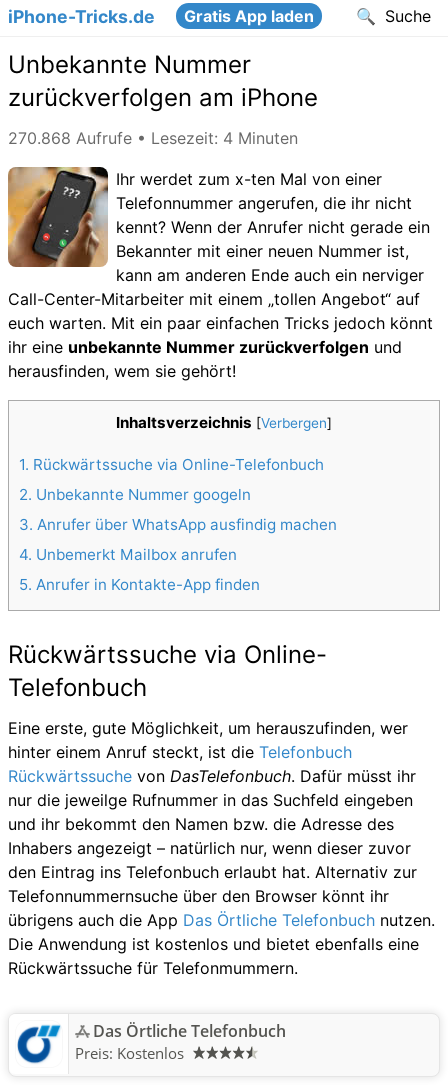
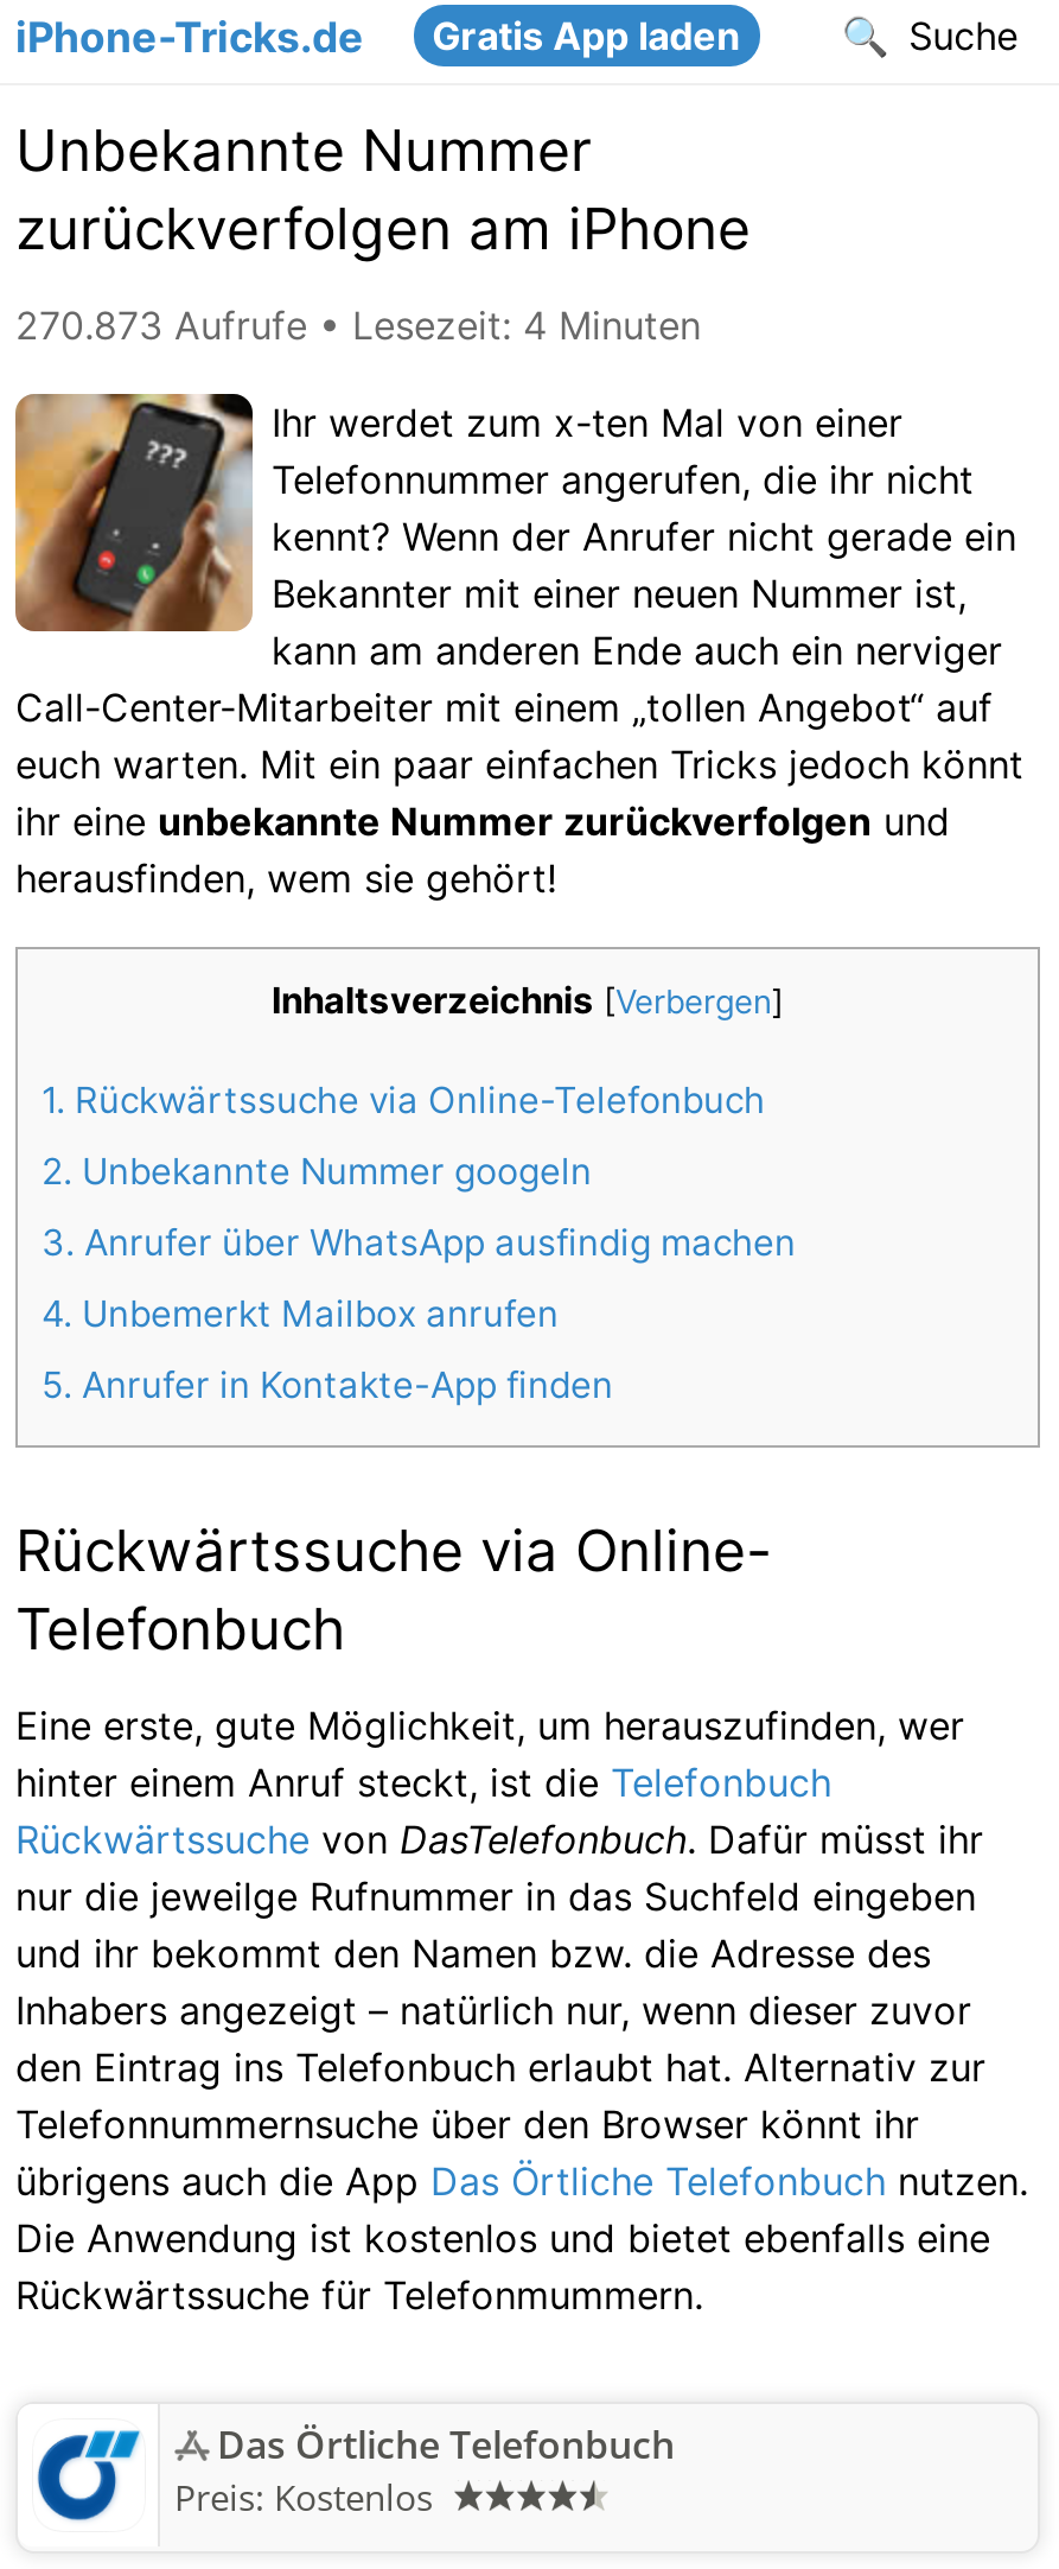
[8,128,298,148] 270.868 Aufrufe • Lesezeit: 4 Minuten -> [15,301,701,349] 270.873 Aufrufe • Lesezeit: 4 Minuten

